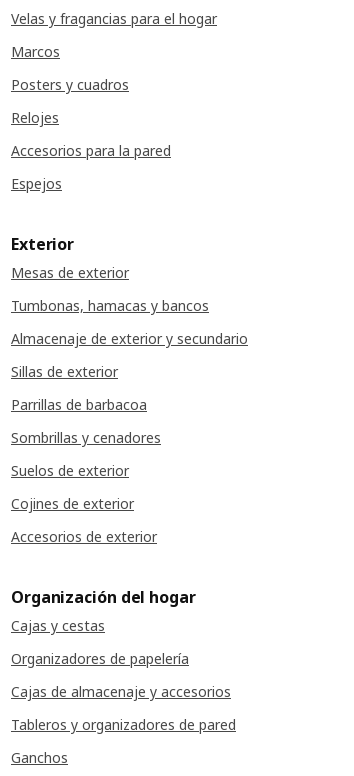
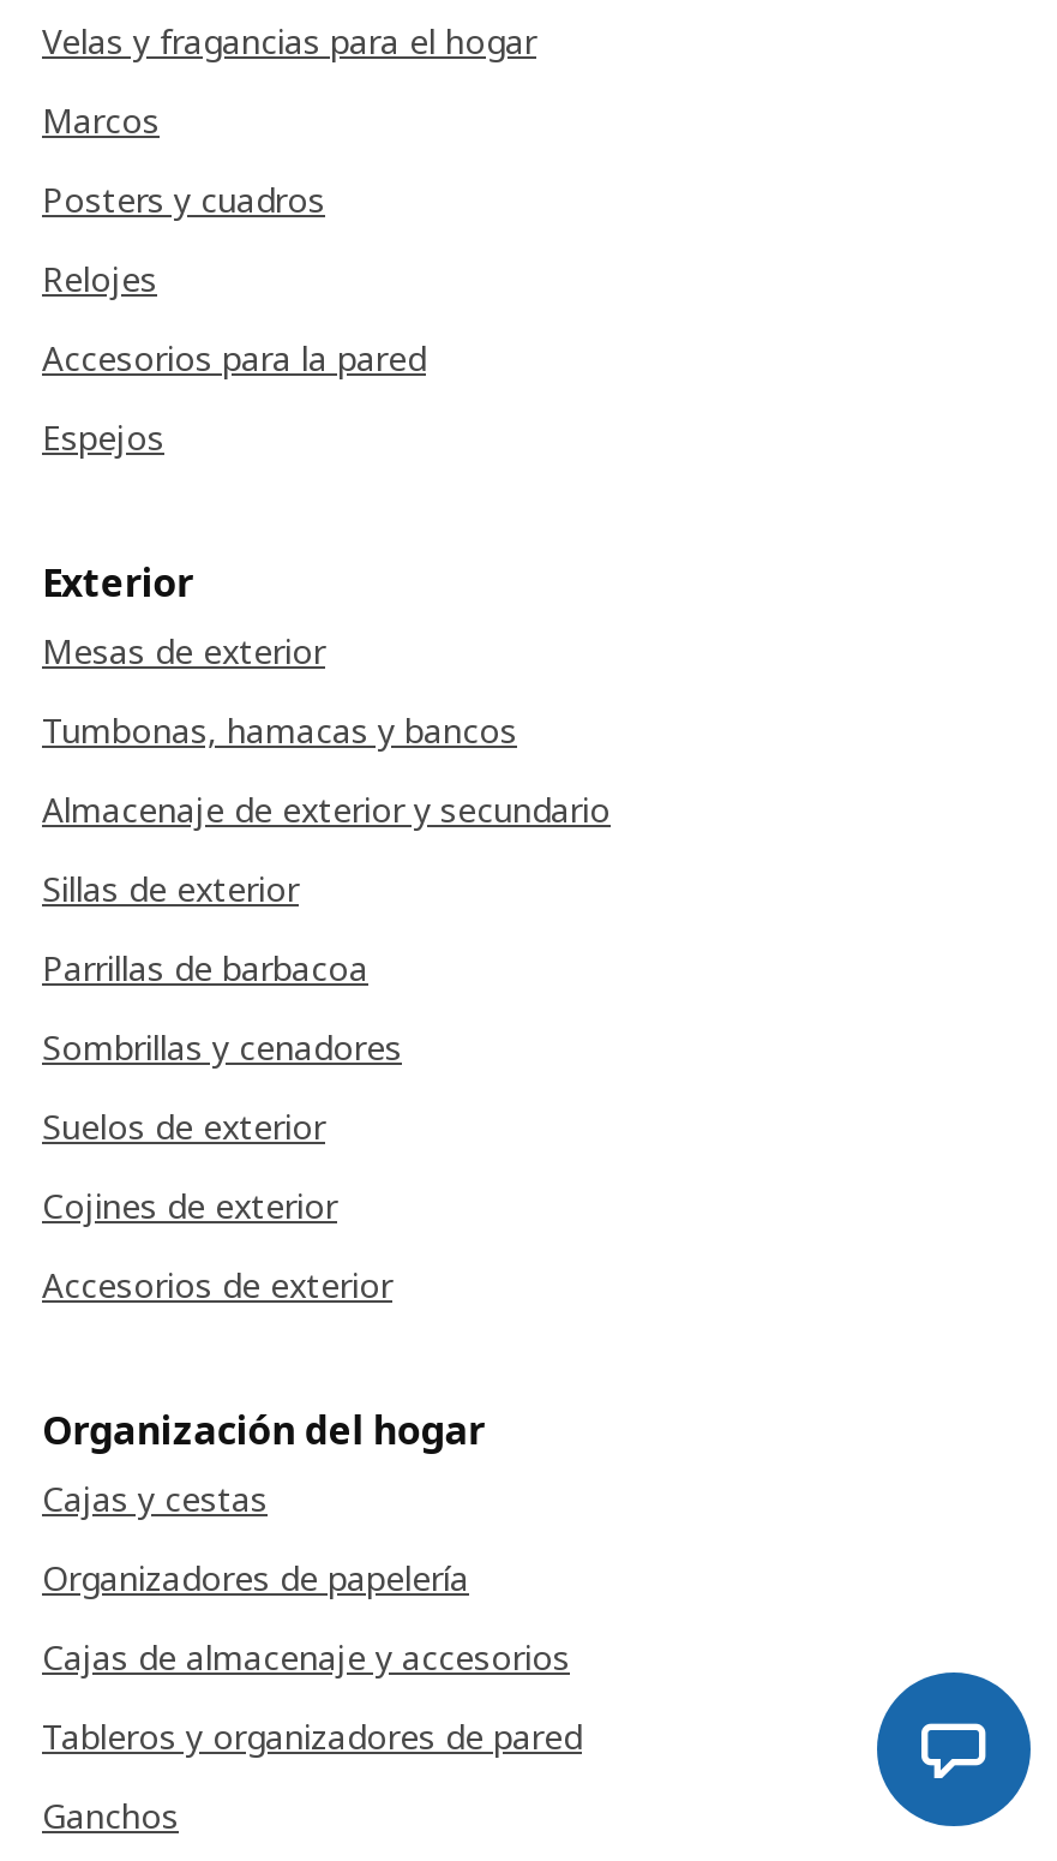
none -> [875,1670,1033,1829] [image]

